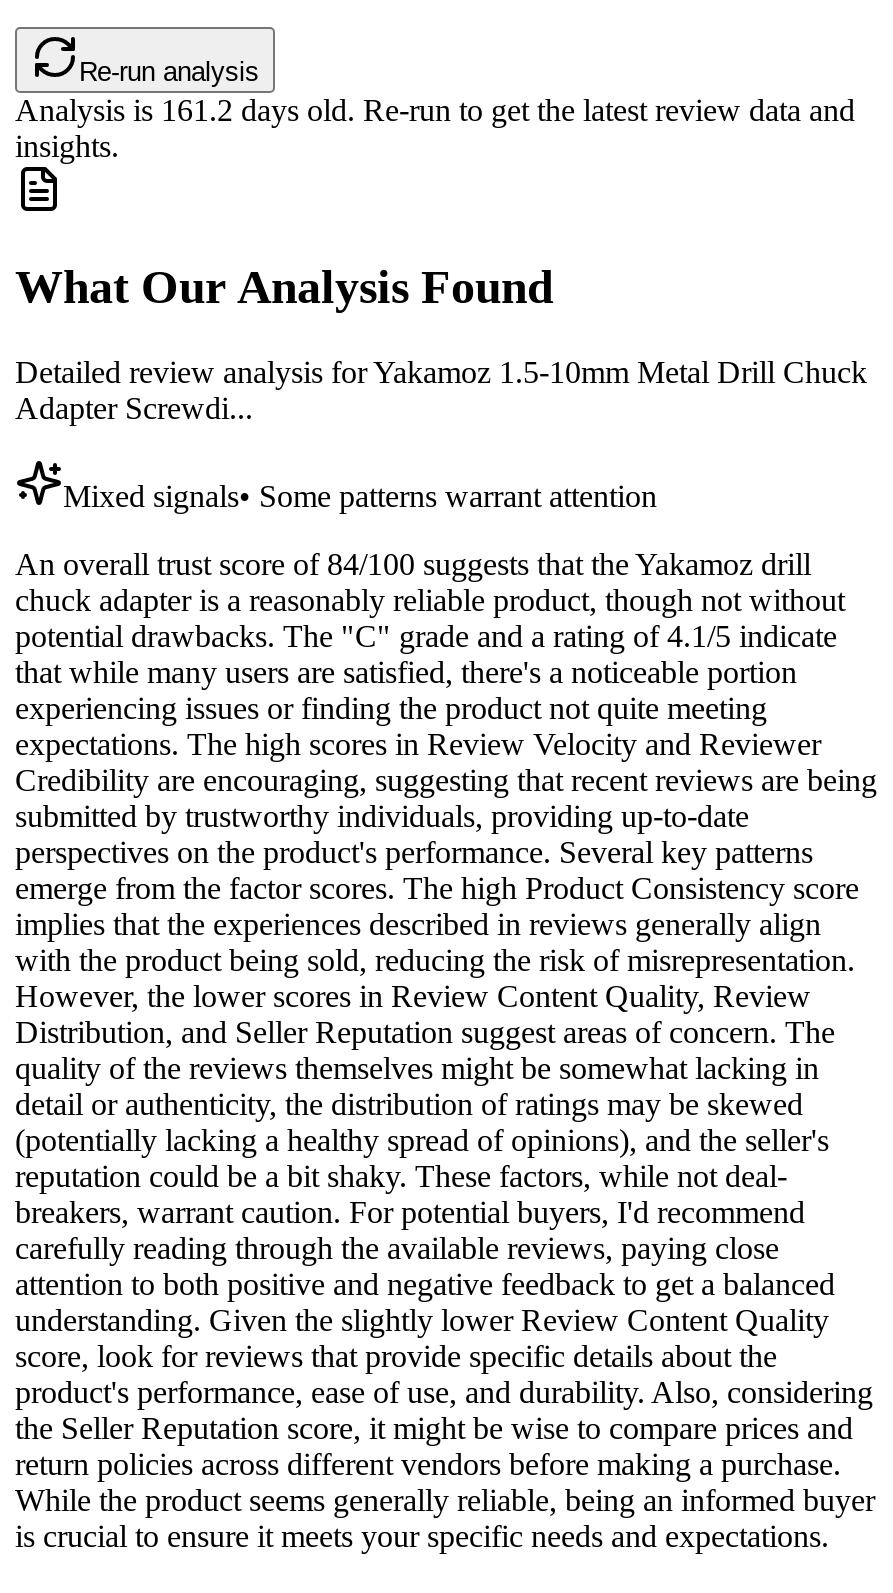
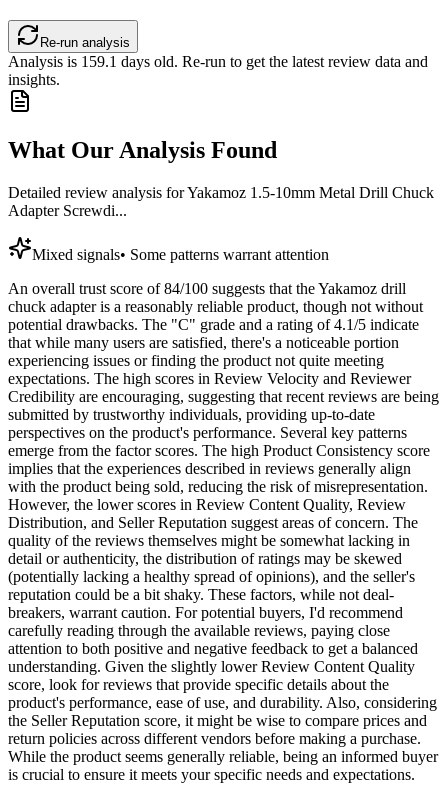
[15,94,855,128] Analysis is161.2days old. Re-run to get the latest review data and -> [8,53,428,70] Analysis is159.1days old. Re-run to get the latest review data and

